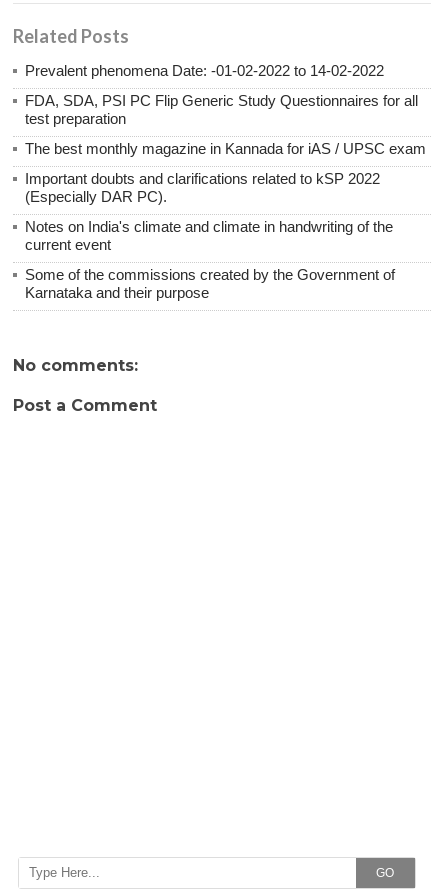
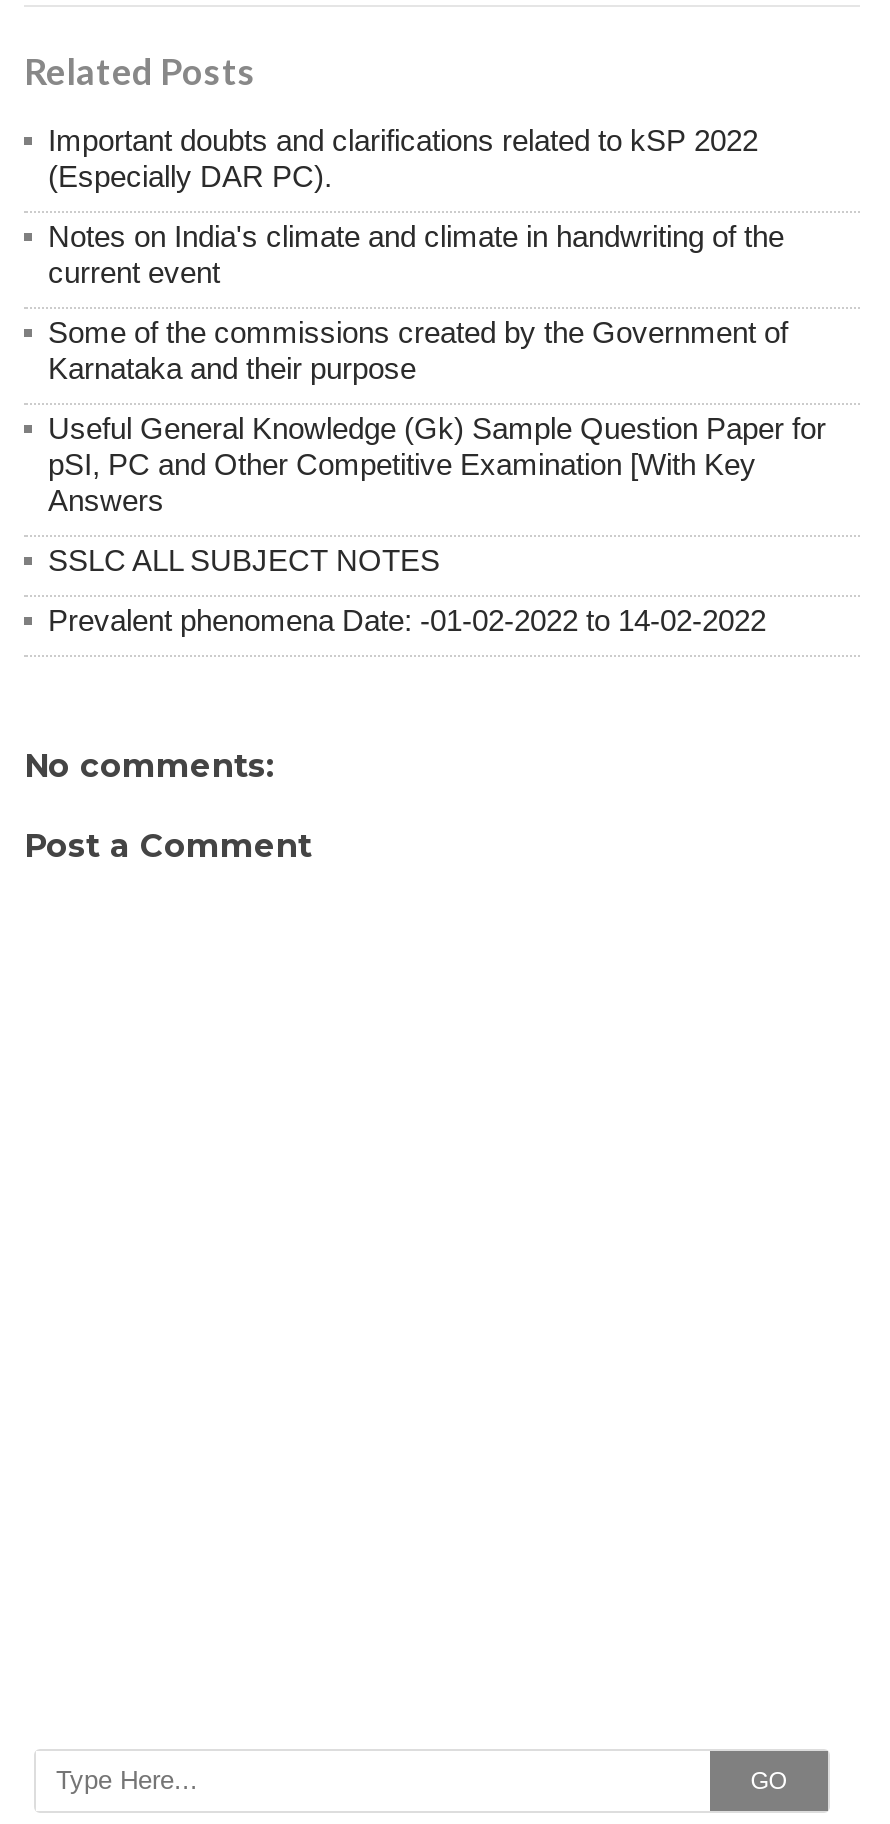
moved [25,62,384,79] -> [48,603,766,637]: Prevalent phenomena Date: -01-02-2022 to 14-02-2022
[25,92,426,157] FDA, SDA, PSI PC Flip Generic Study Questionnaires for all | test preparation | The best monthly magazine in Kannada for iAS / UPSC exam -> none
moved [25,170,395,301] -> [48,123,788,385]: Important doubts and clarifications related to kSP 2022 | (Especially DAR PC). | Notes on India's climate and climate in handwriting of the | current event | Some of the commissions created by the Government of | Karnataka and their purpose
none -> [48,411,826,577] Useful General Knowledge (Gk) Sample Question Paper for | pSI, PC and Other Competitive Examination [With Key | Answers | SSLC ALL SUBJECT NOTES

